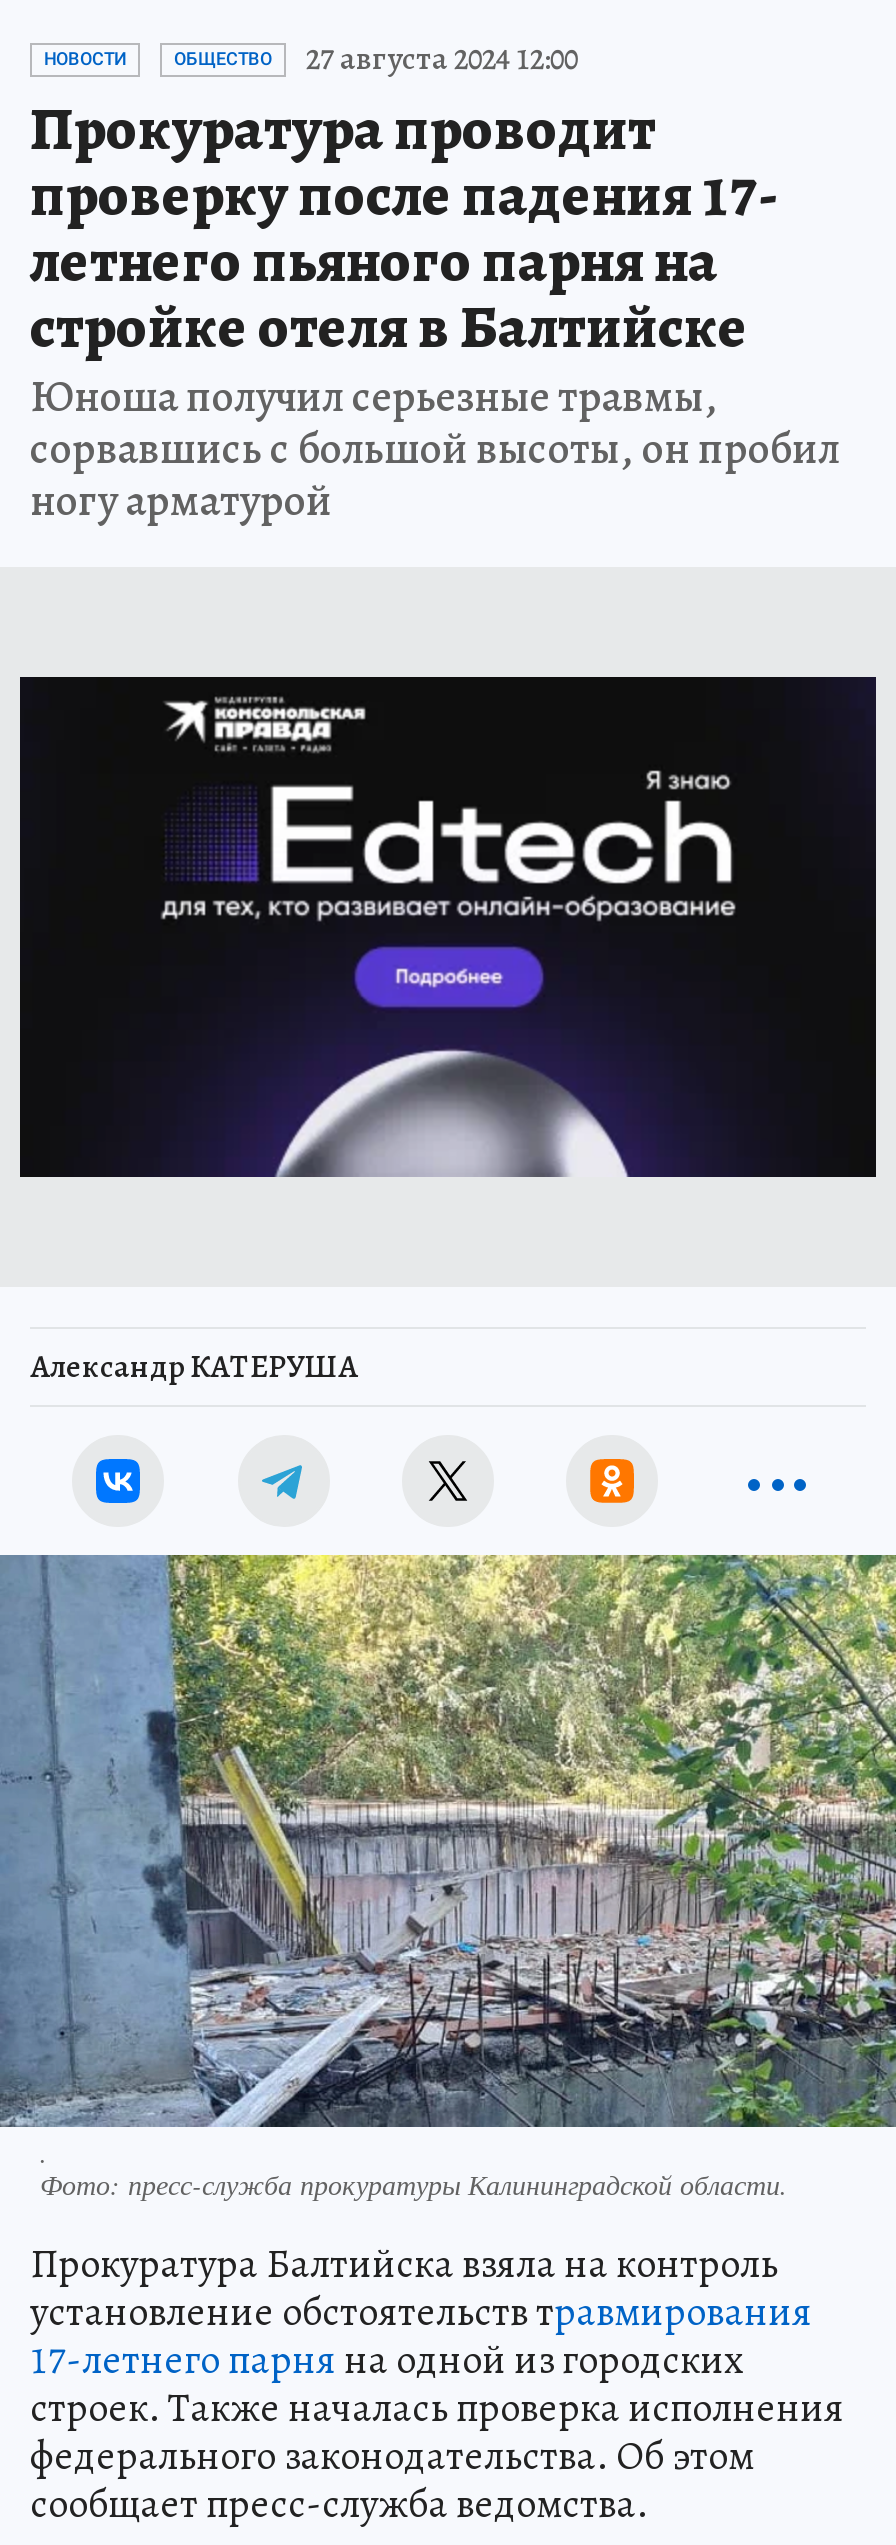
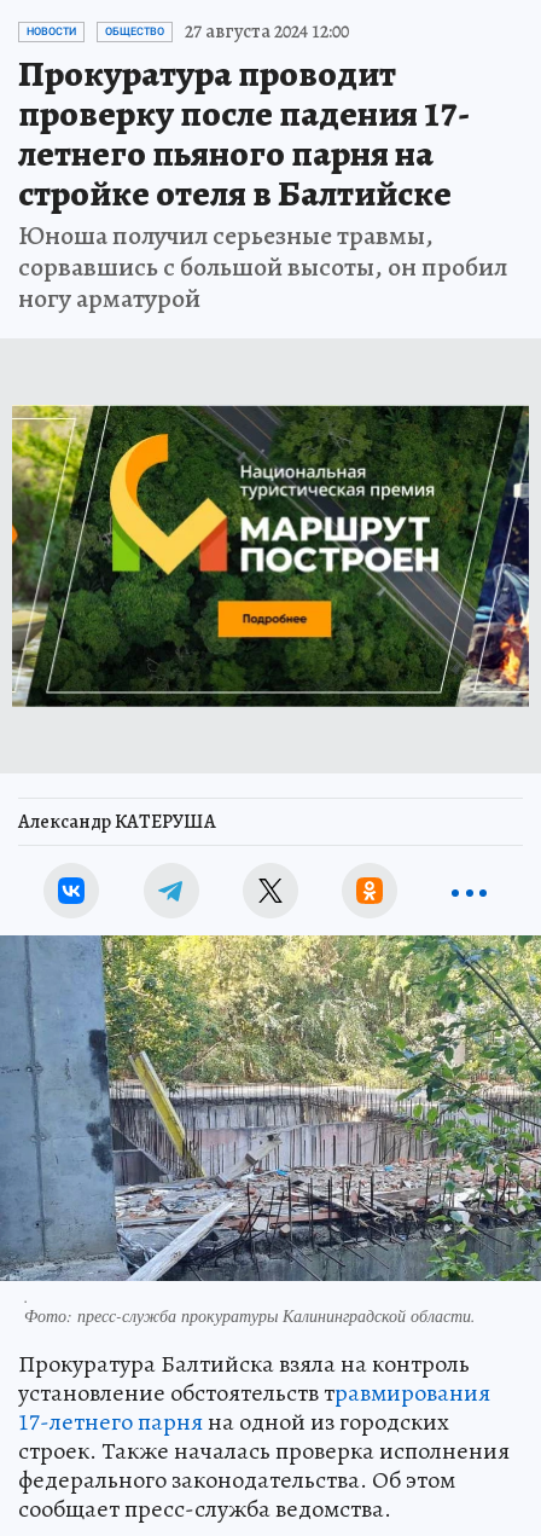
[18,675,878,1177] [image] -> [11,405,530,708] [image]

